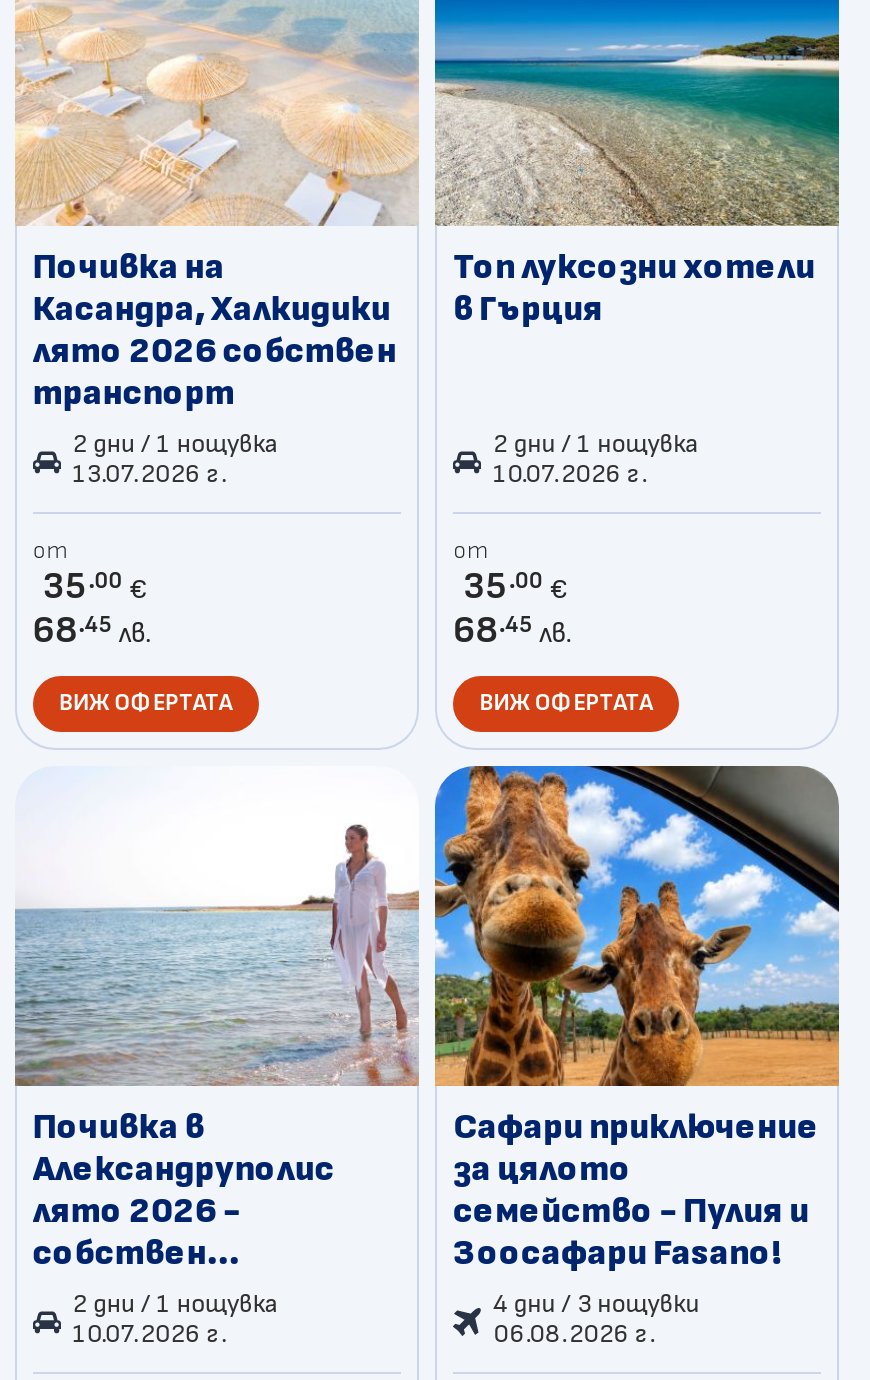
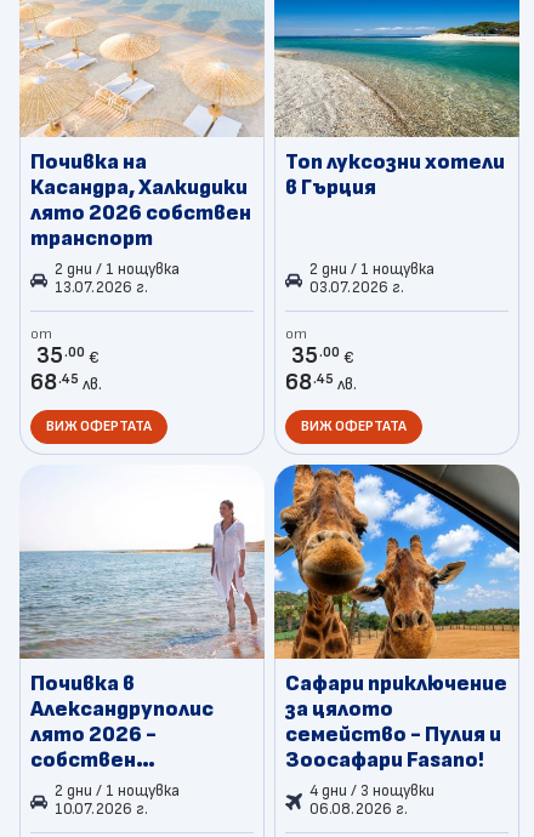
[493,458,647,490] 10.07.2026 г. -> [310,278,404,297] 03.07.2026 г.

